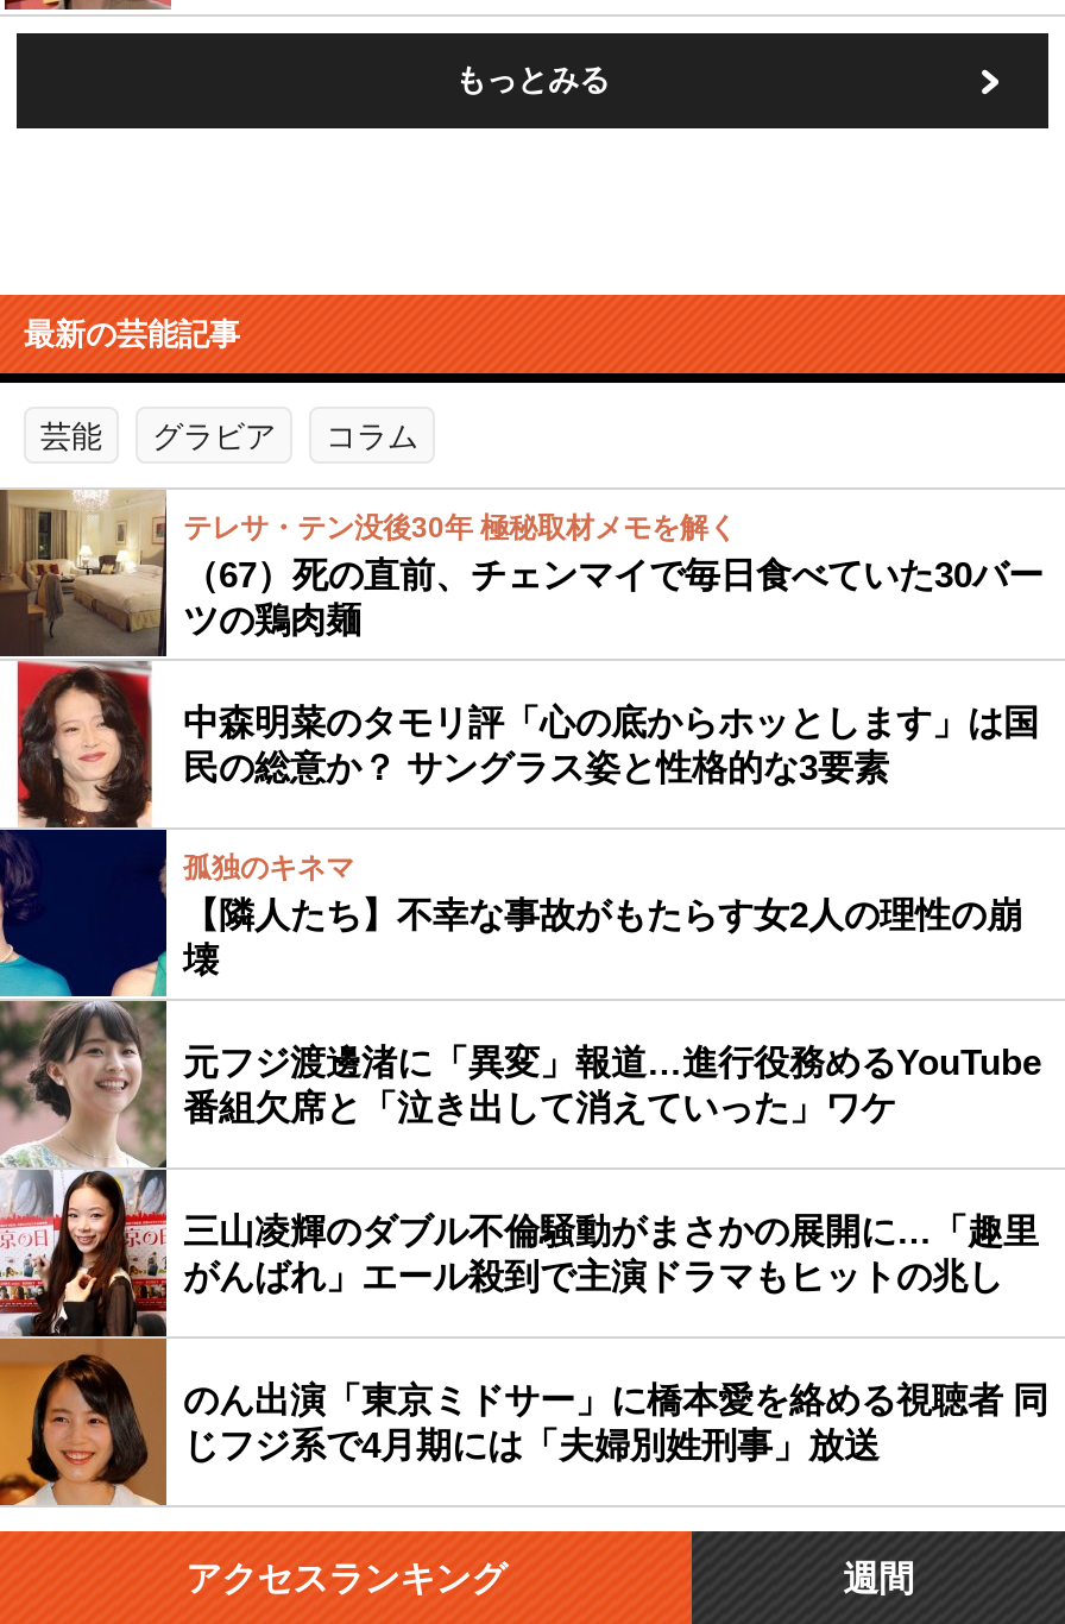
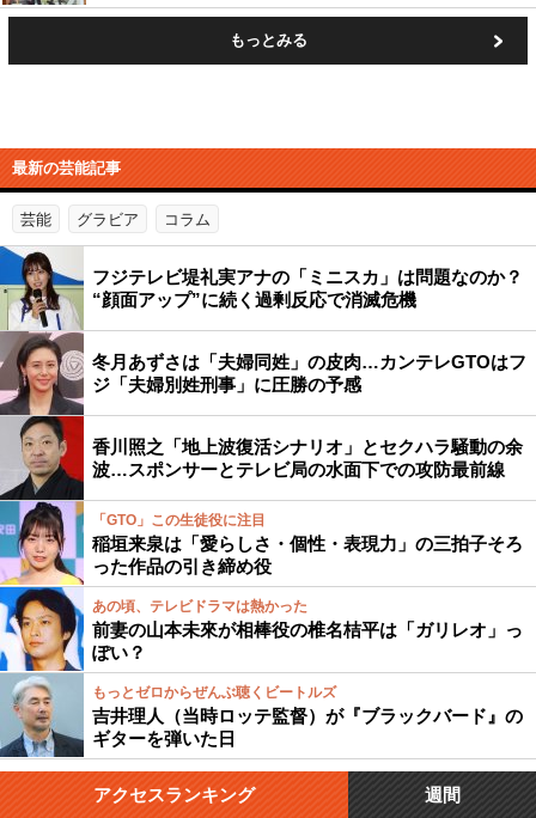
[7,487,1044,1507] [image] | テレサ・テン没後30年 極秘取材メモを解く | （67）死の直前、チェンマイで毎日食べていた30バー | ツの鶏肉麺 -> [4,245,523,758] [image] | フジテレビ堤礼実アナの「ミニスカ」は問題なのか？ | “顔面アップ”に続く過剰反応で消滅危機
[183,701,1039,787] 中森明菜のタモリ評「心の底からホッとします」は国 | 民の総意か？ サングラス姿と性格的な3要素 -> [92,352,526,395] 冬月あずさは「夫婦同姓」の皮肉…カンテレGTOはフ | ジ「夫婦別姓刑事」に圧勝の予感
[183,851,1022,980] 孤独のキネマ | 【隣人たち】不幸な事故がもたらす女2人の理性の崩 | 壊 -> [92,437,523,480] 香川照之「地上波復活シナリオ」とセクハラ騒動の余 | 波…スポンサーとテレビ局の水面下での攻防最前線
[183,1041,1041,1127] 元フジ渡邊渚に「異変」報道…進行役務めるYouTube | 番組欠席と「泣き出して消えていった」ワケ -> [92,512,523,576] 「GTO」この生徒役に注目 | 稲垣来泉は「愛らしさ・個性・表現力」の三拍子そろ | った作品の引き締め役
[183,1210,1039,1296] 三山凌輝のダブル不倫騒動がまさかの展開に…「趣里 | がんばれ」エール殺到で主演ドラマもヒットの兆し -> [92,598,523,663] あの頃、テレビドラマは熱かった | 前妻の山本未來が相棒役の椎名桔平は「ガリレオ」っ | ぽい？
[183,1379,1048,1465] のん出演「東京ミドサー」に橋本愛を絡める視聴者 同 | じフジ系で4月期には「夫婦別姓刑事」放送 -> [92,684,523,749] もっとゼロからぜんぶ聴くビートルズ | 吉井理人（当時ロッテ監督）が『ブラックバード』の | ギターを弾いた日

